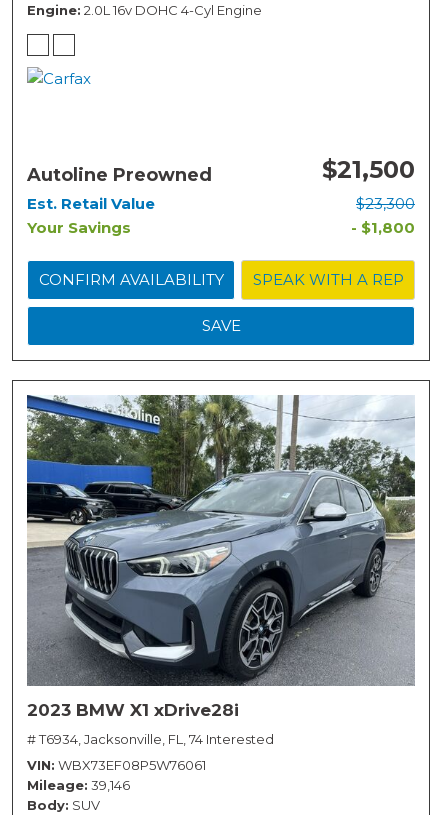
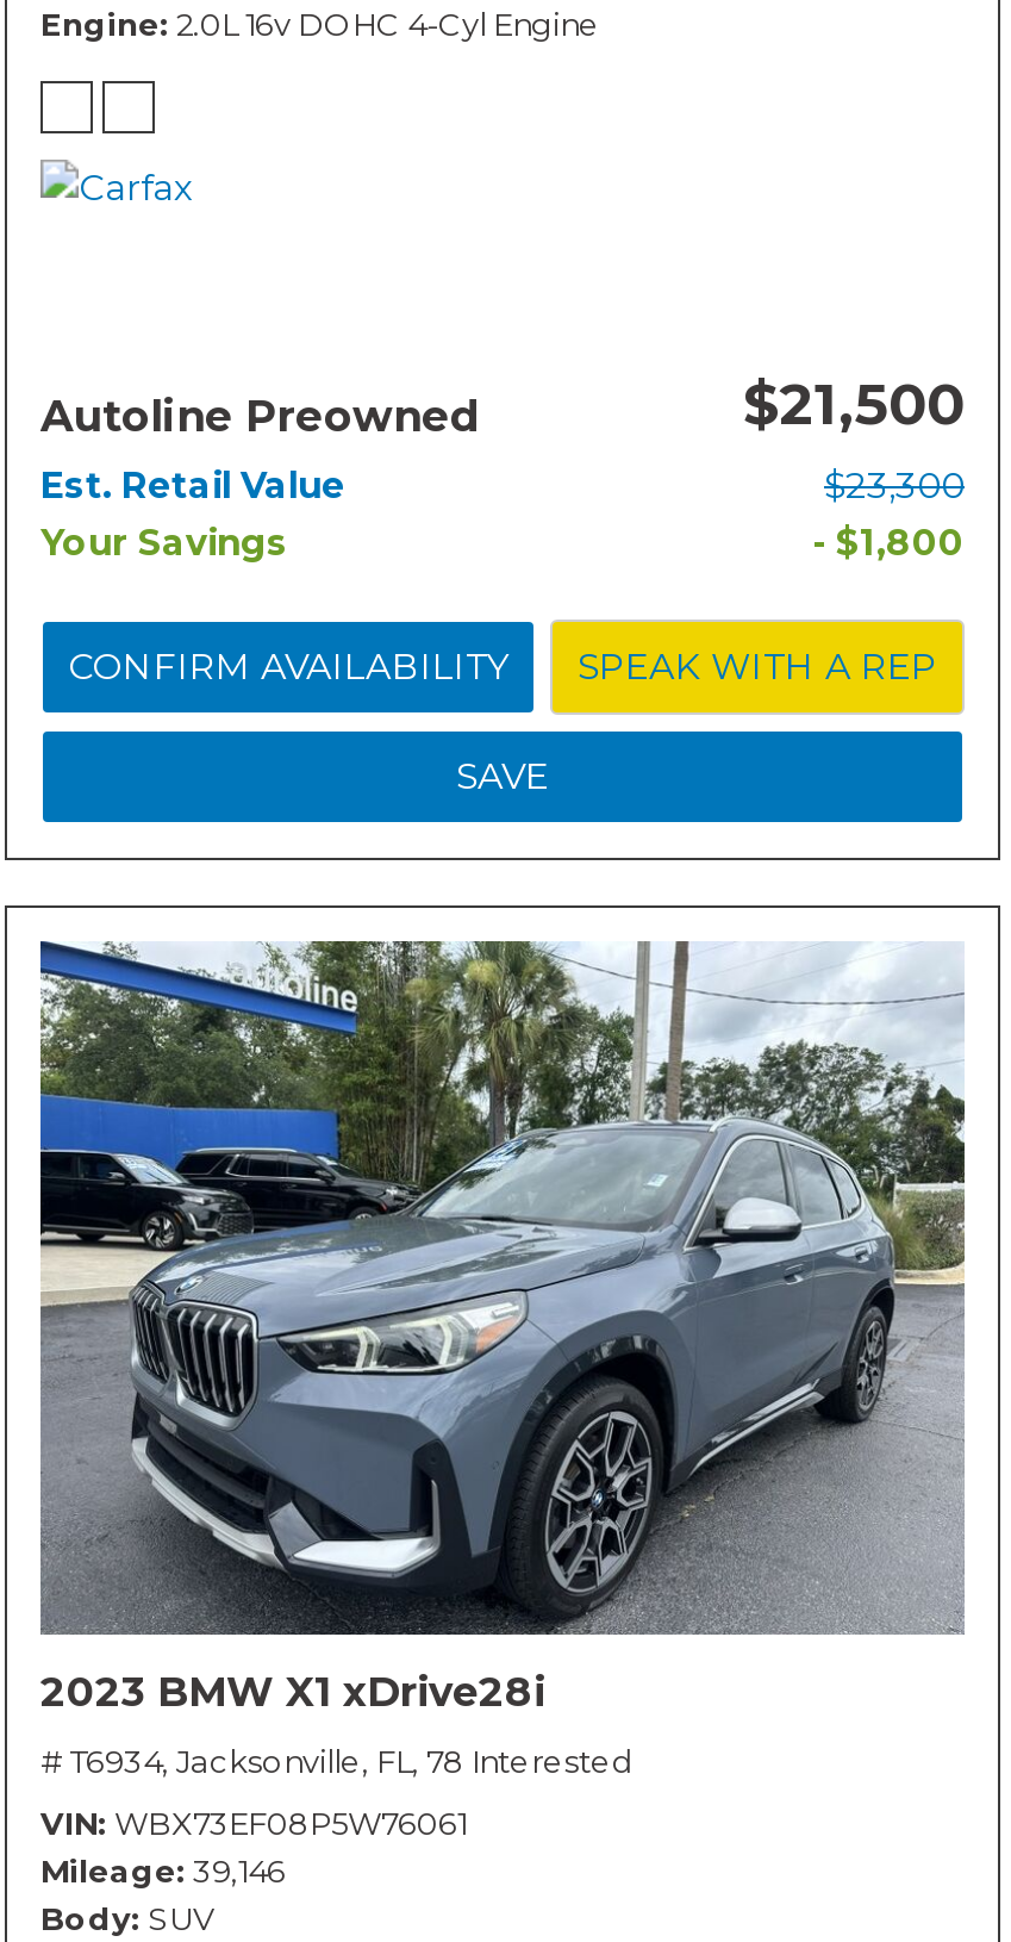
[27,731,274,747] # T6934, Jacksonville, FL, 74 Interested -> [40,1742,634,1780] # T6934, Jacksonville, FL, 78 Interested

